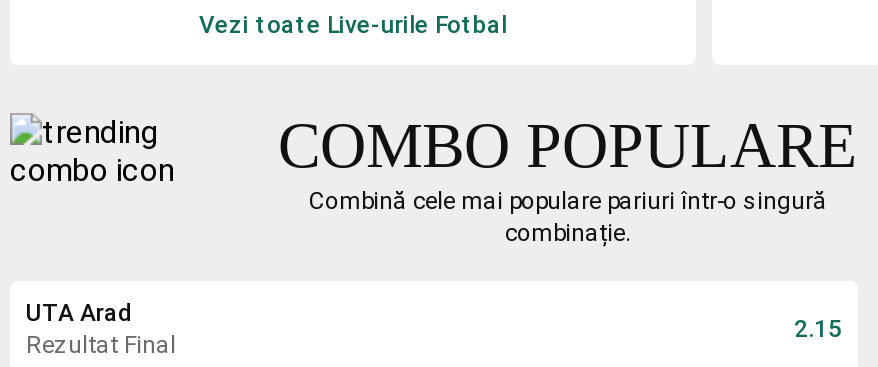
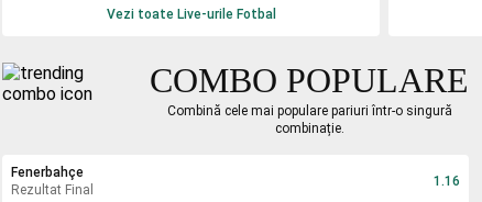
[26,299,132,327] UTA Arad -> [11,165,84,180] Fenerbahçe
[794,315,842,343] 2.15 -> [434,173,460,189] 1.16

